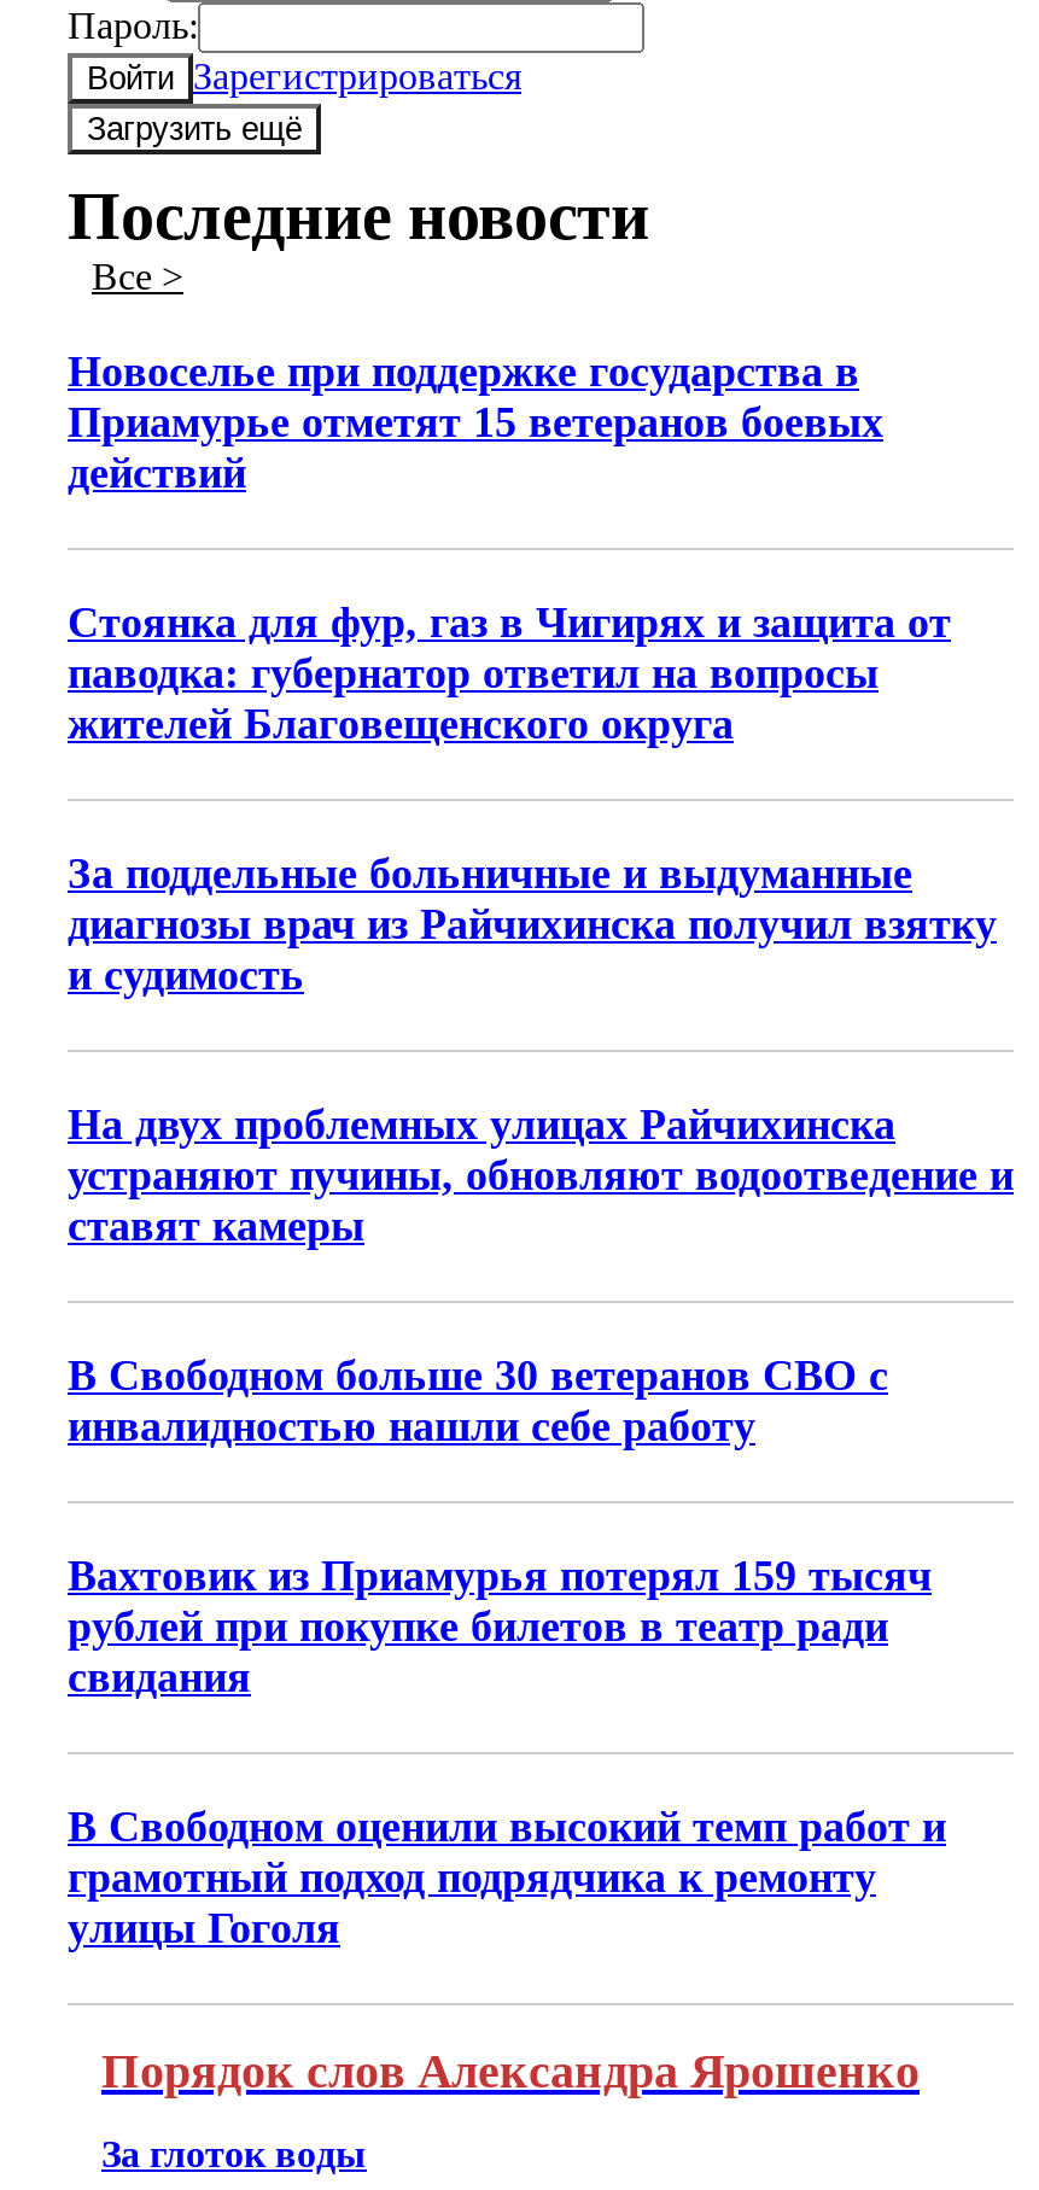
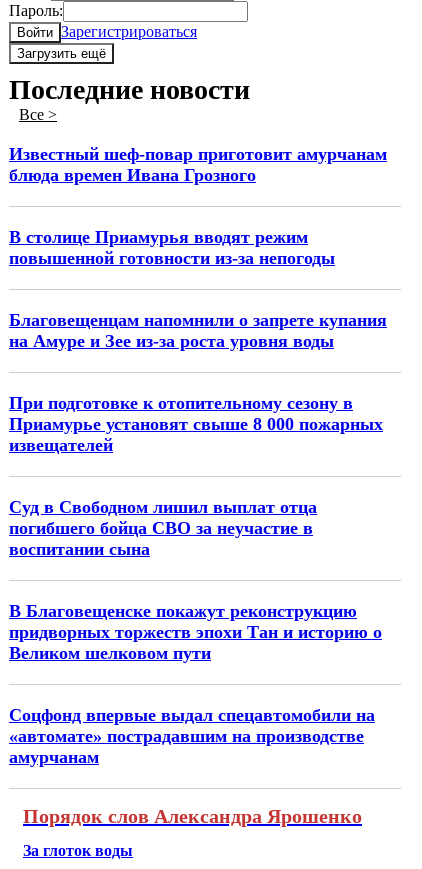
[68,348,883,498] Новоселье при поддержке государства в | Приамурье отметят 15 ветеранов боевых | действий -> [9,144,387,185] Известный шеф-повар приготовит амурчанам | блюда времен Ивана Грозного
[68,599,951,749] Стоянка для фур, газ в Чигирях и защита от | паводка: губернатор ответил на вопросы | жителей Благовещенского округа -> [9,227,335,268] В столице Приамурья вводят режим | повышенной готовности из-за непогоды
[68,850,997,1000] За поддельные больничные и выдуманные | диагнозы врач из Райчихинска получил взятку | и судимость -> [9,310,387,351] Благовещенцам напомнили о запрете купания | на Амуре и Зее из-за роста уровня воды
[68,1101,1014,1251] На двух проблемных улицах Райчихинска | устраняют пучины, обновляют водоотведение и | ставят камеры -> [9,393,383,455] При подготовке к отопительному сезону в | Приамурье установят свыше 8 000 пожарных | извещателей
[68,1352,888,1451] В Свободном больше 30 ветеранов СВО с | инвалидностью нашли себе работу -> [9,497,317,559] Суд в Свободном лишил выплат отца | погибшего бойца СВО за неучастие в | воспитании сына
[68,1552,932,1702] Вахтовик из Приамурья потерял 159 тысяч | рублей при покупке билетов в театр ради | свидания -> [9,601,382,663] В Благовещенске покажут реконструкцию | придворных торжеств эпохи Тан и историю о | Великом шелковом пути
[68,1803,946,1953] В Свободном оценили высокий темп работ и | грамотный подход подрядчика к ремонту | улицы Гоголя -> [9,705,375,767] Соцфонд впервые выдал спецавтомобили на | «автомате» пострадавшим на производстве | амурчанам

